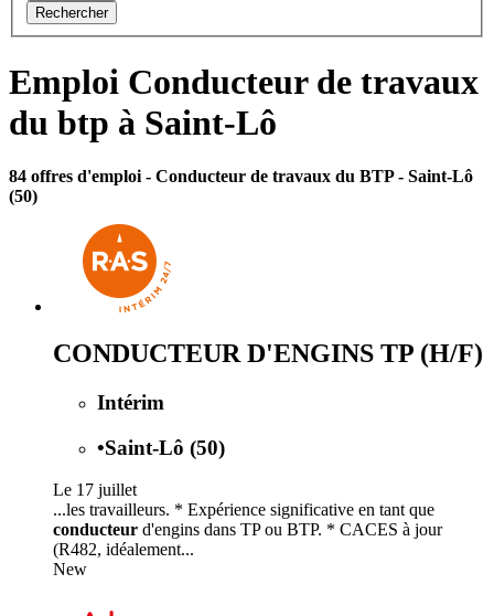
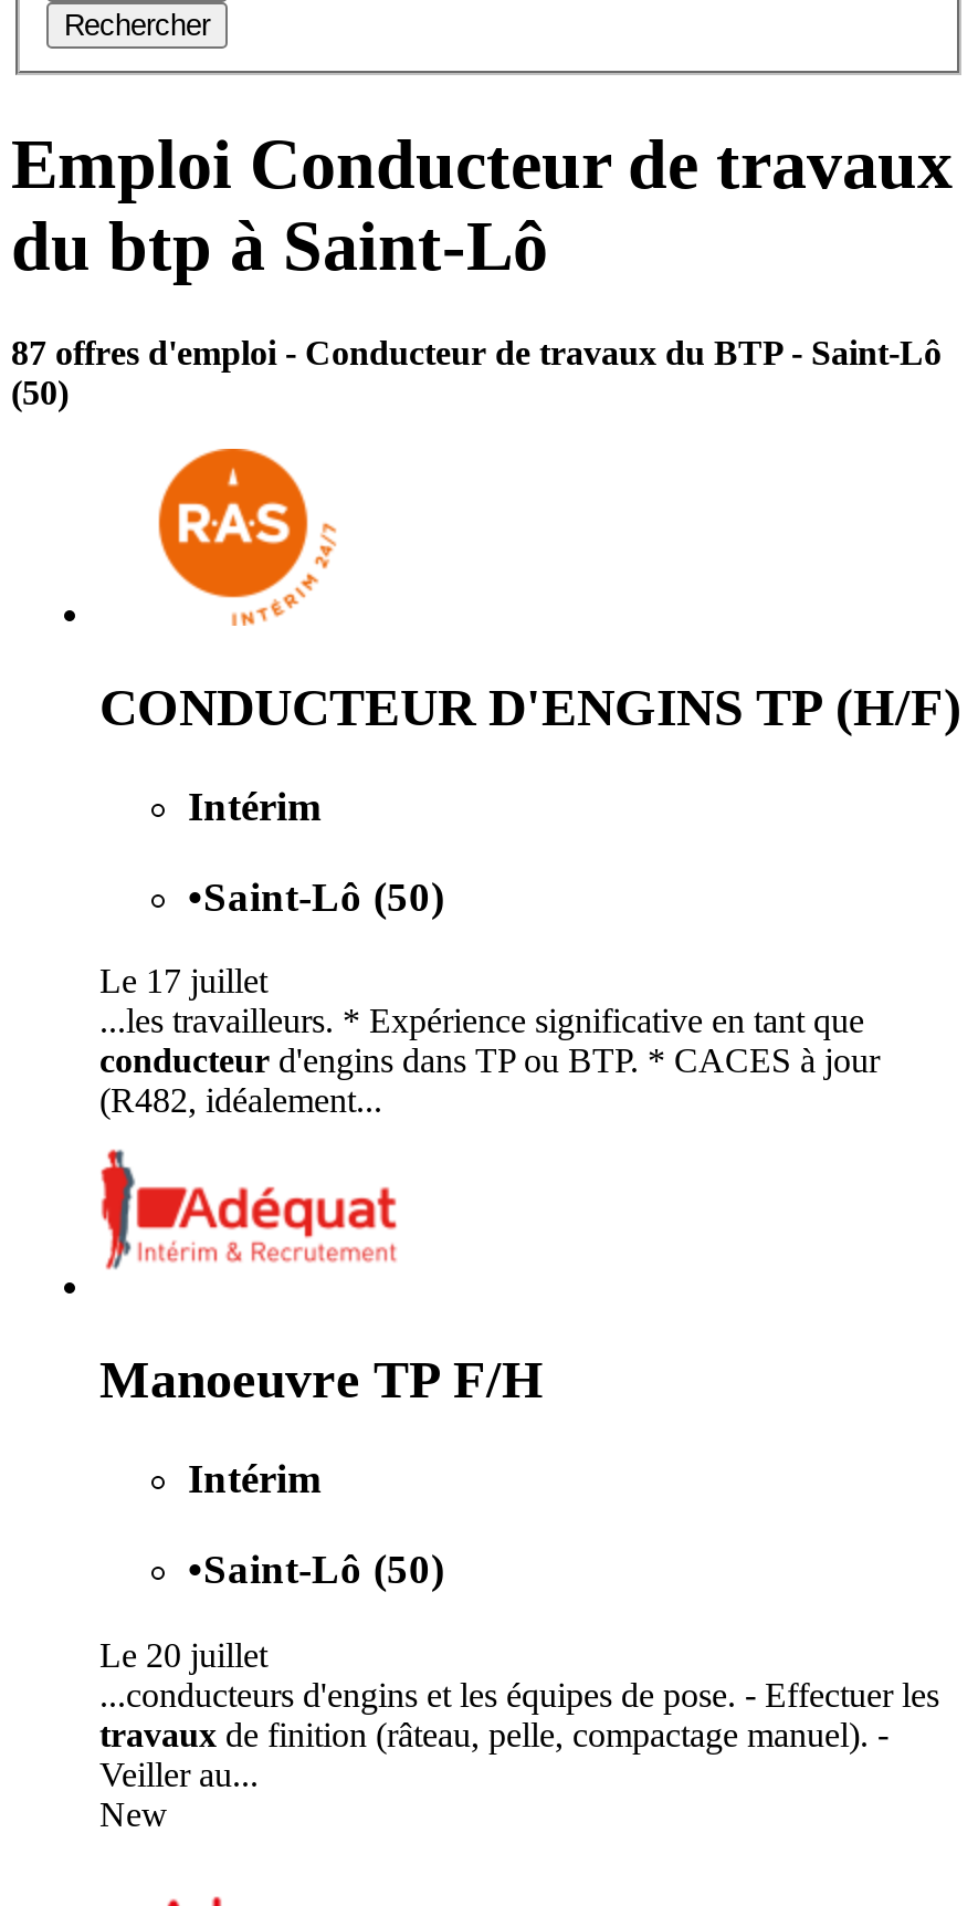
[9,167,473,186] 84 offres d'emploi - Conducteur de travaux du BTP - Saint-Lô -> [11,334,942,372] 87 offres d'emploi - Conducteur de travaux du BTP - Saint-Lô
none -> [99,1150,939,1792] [image] | Manoeuvre TP F/H | Intérim | •Saint-Lô (50) | Le 20 juillet | ...conducteurs d'engins et les équipes de pose. - Effectuer les | travaux de finition (râteau, pelle, compactage manuel). - | Veiller au...

